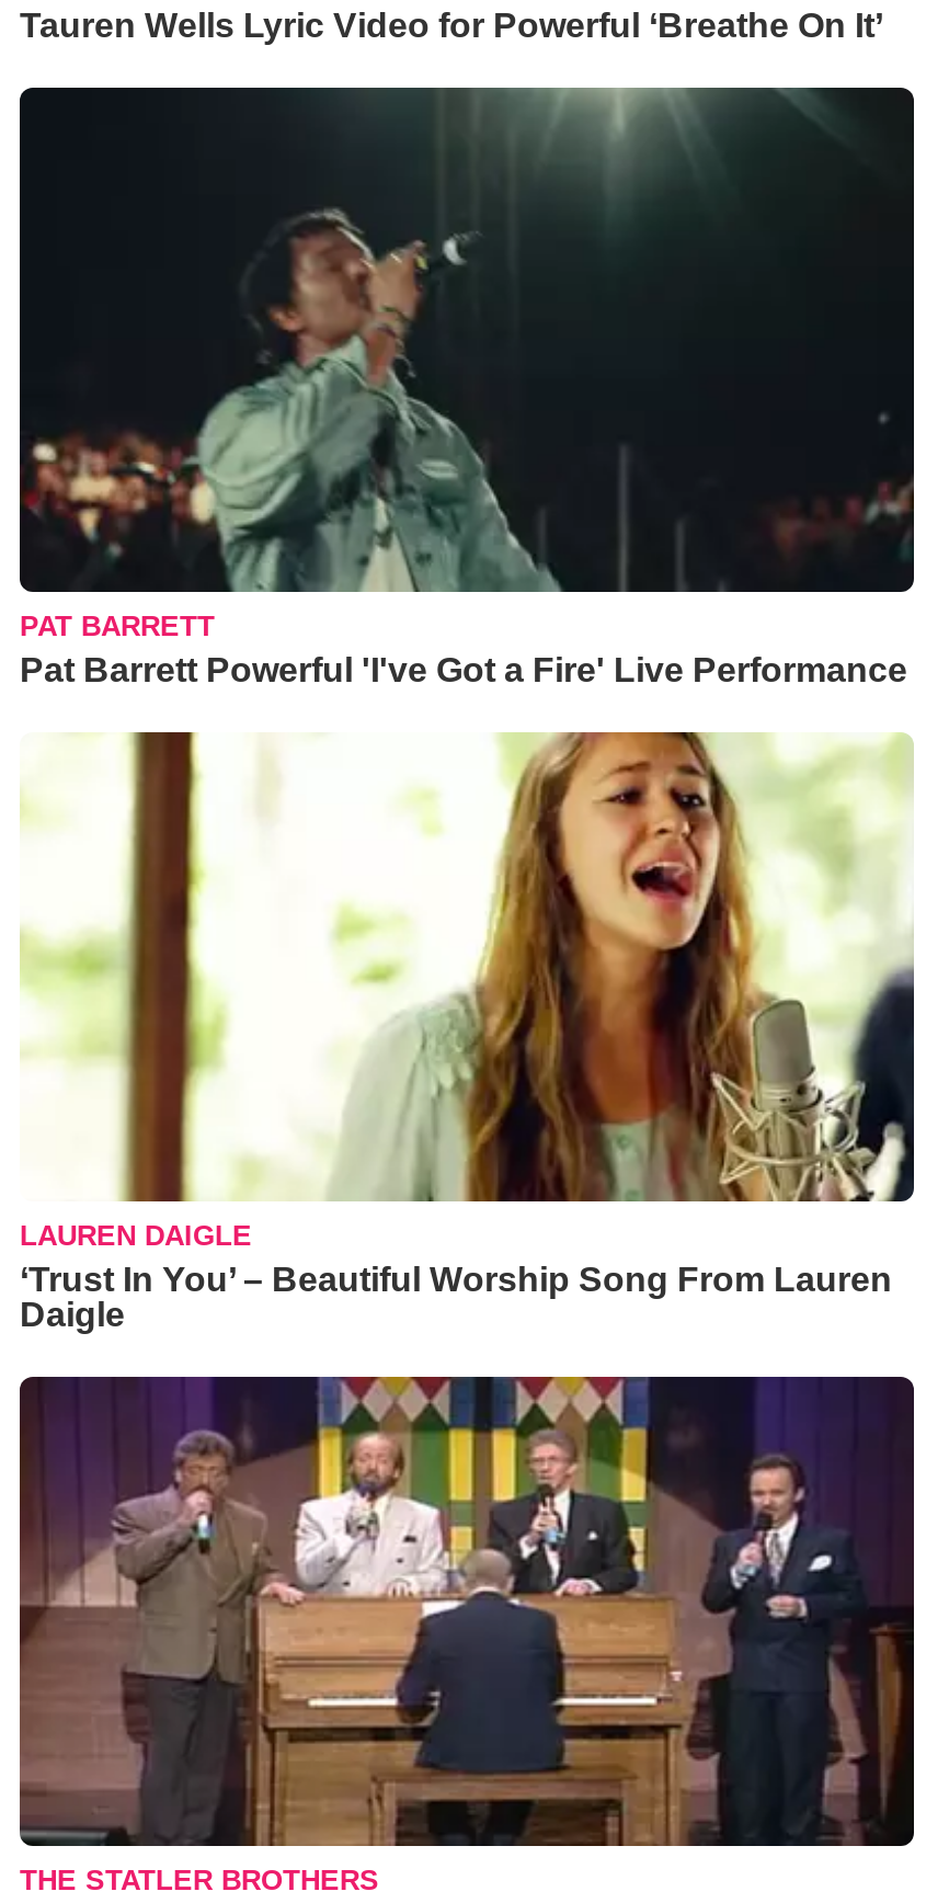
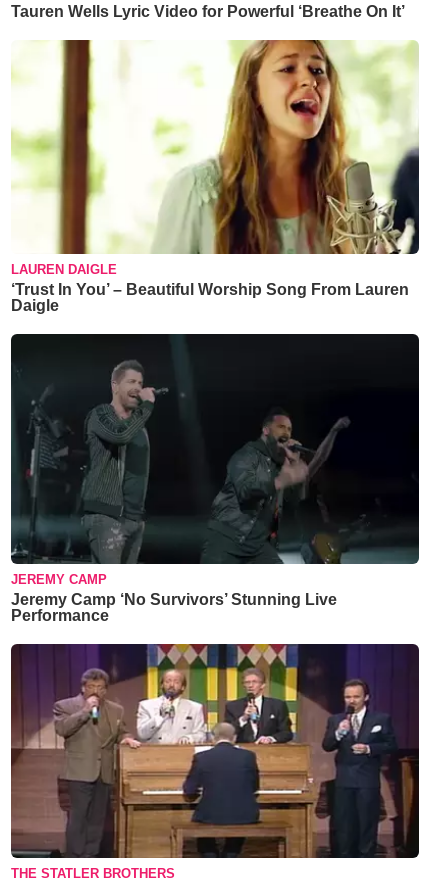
[18,86,916,687] [image] | PAT BARRETT | Pat Barrett Powerful 'I've Got a Fire' Live Performance -> none
moved [18,728,916,1332] -> [10,38,420,314]: [image] | LAUREN DAIGLE | ‘Trust In You’ – Beautiful Worship Song From Lauren | Daigle
none -> [10,337,419,624] [image] | JEREMY CAMP | Jeremy Camp ‘No Survivors’ Stunning Live | Performance

